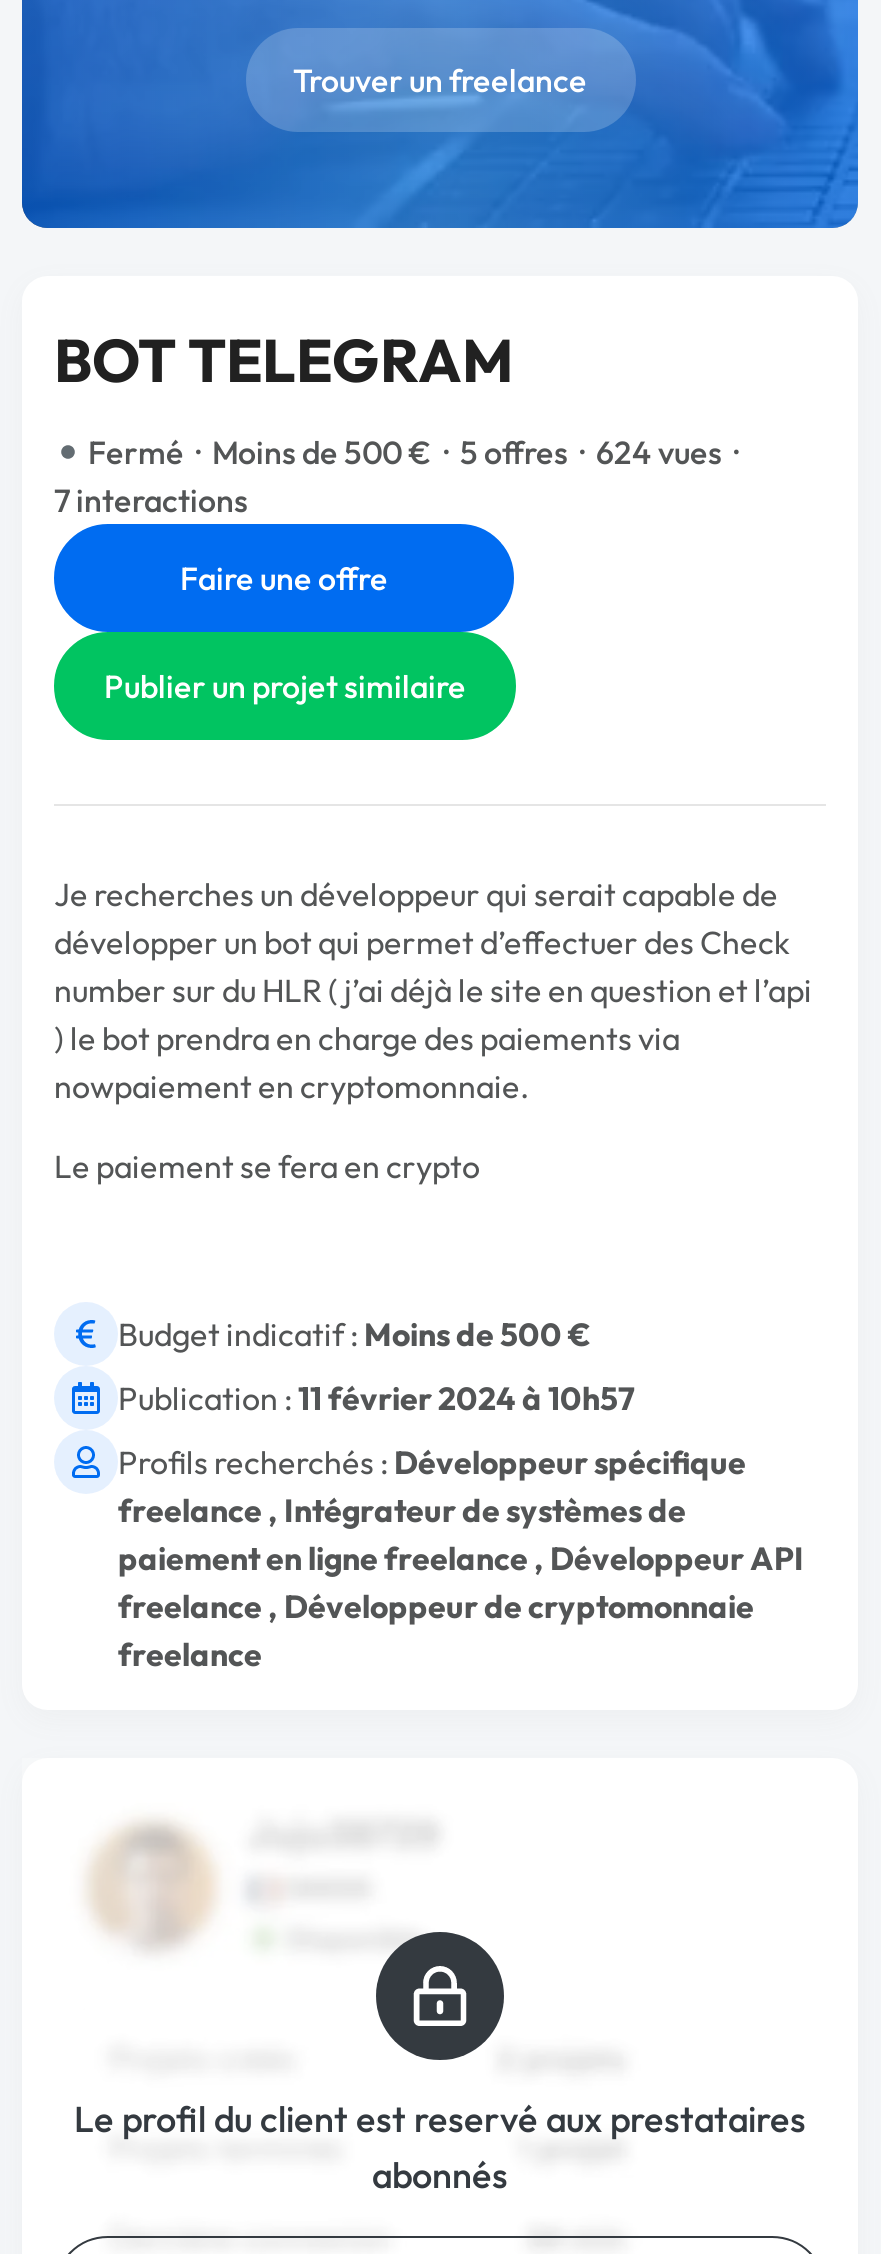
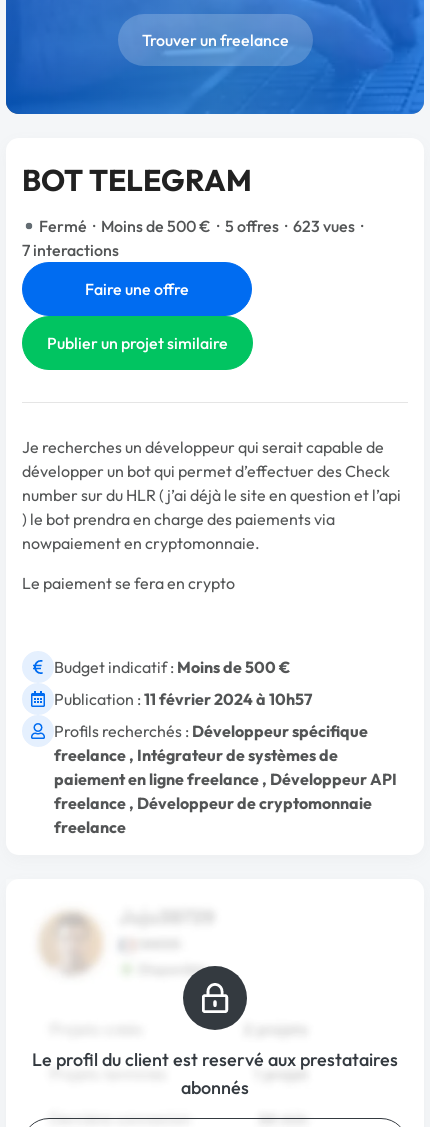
[82,432,722,472] Fermé Moins de 500 € 5 offres 624 vues -> [36,216,355,236] Fermé Moins de 500 € 5 offres 623 vues

